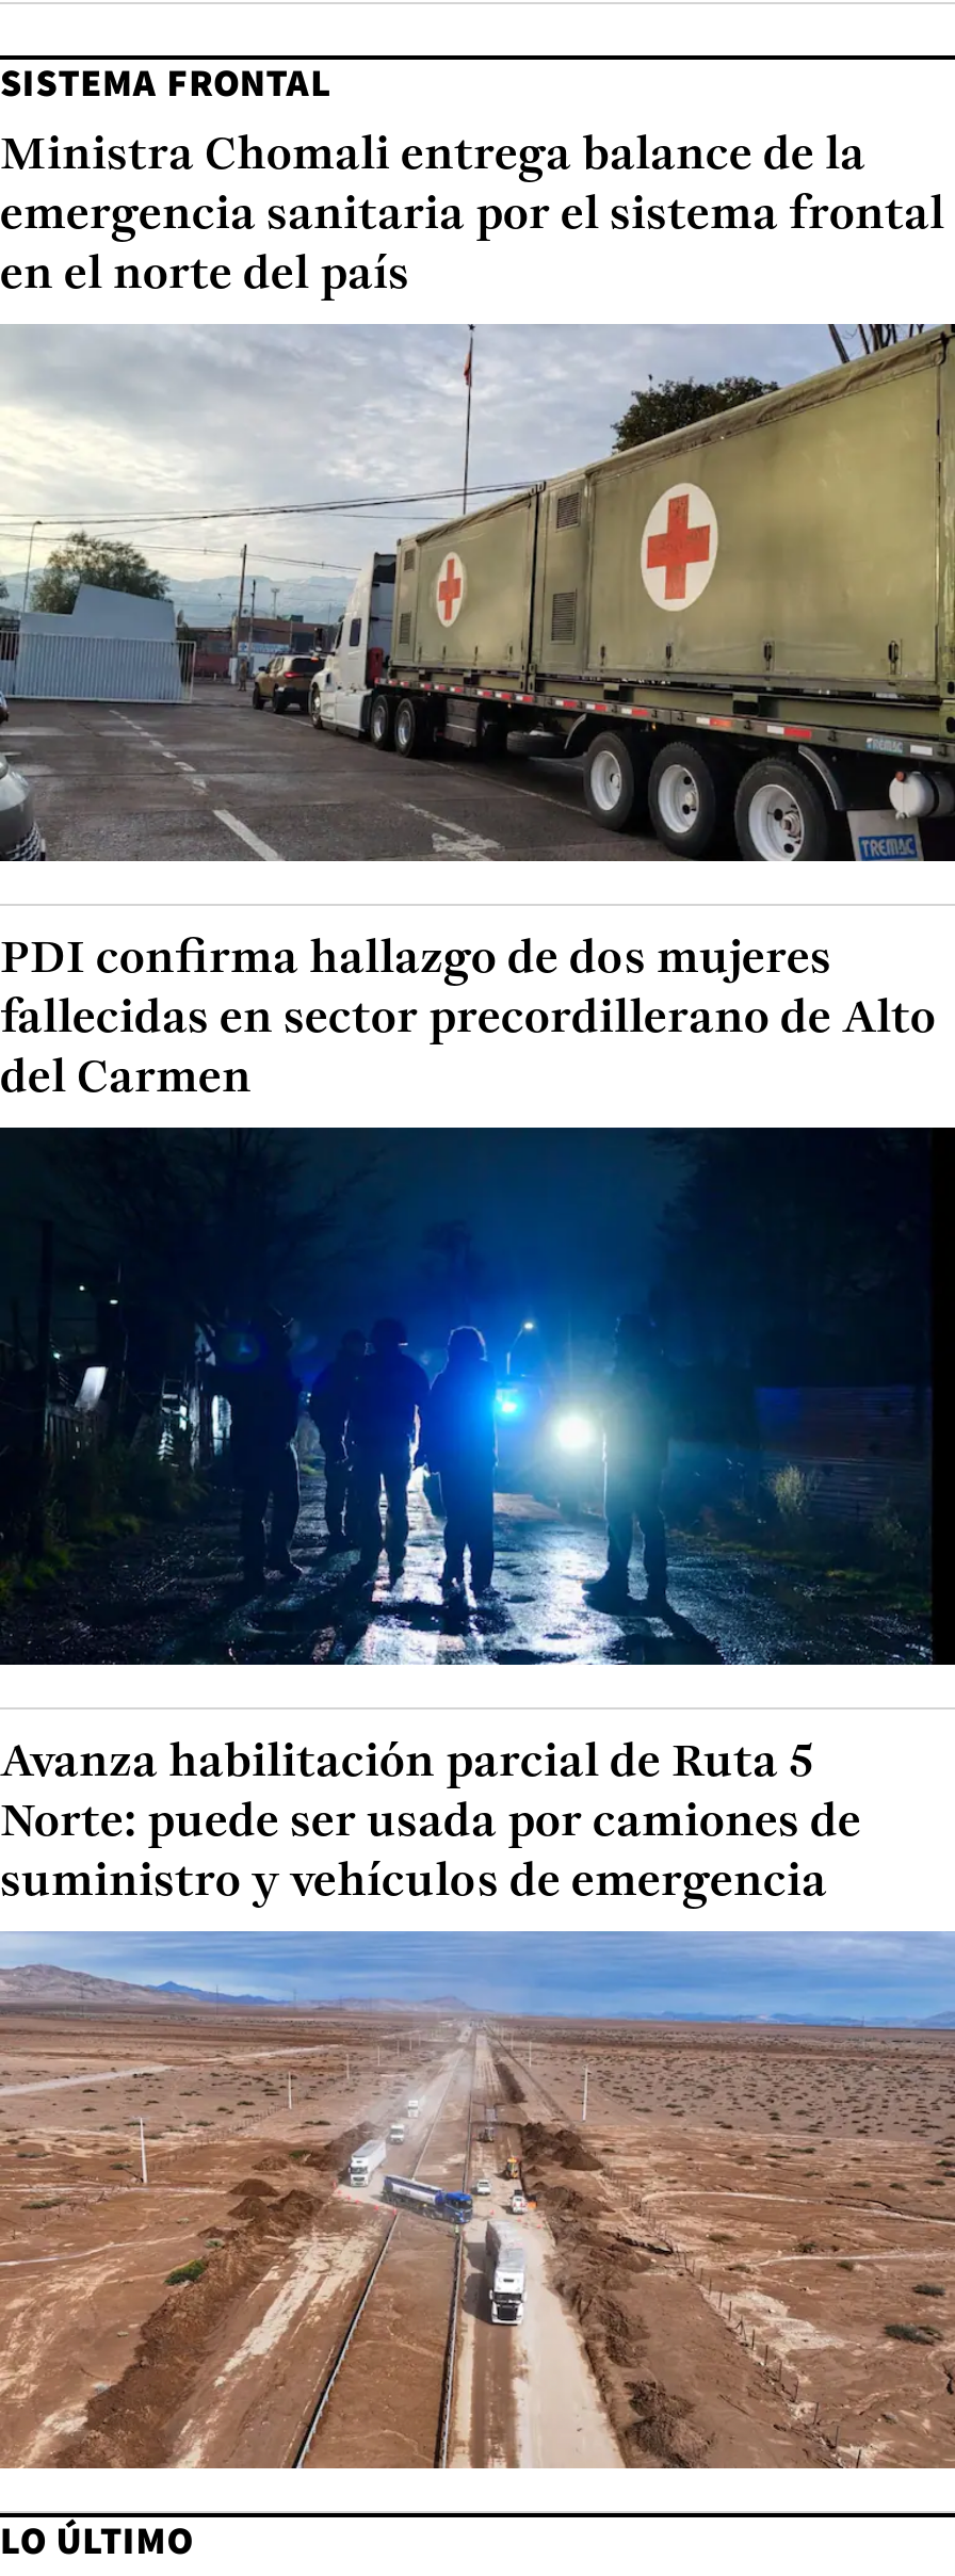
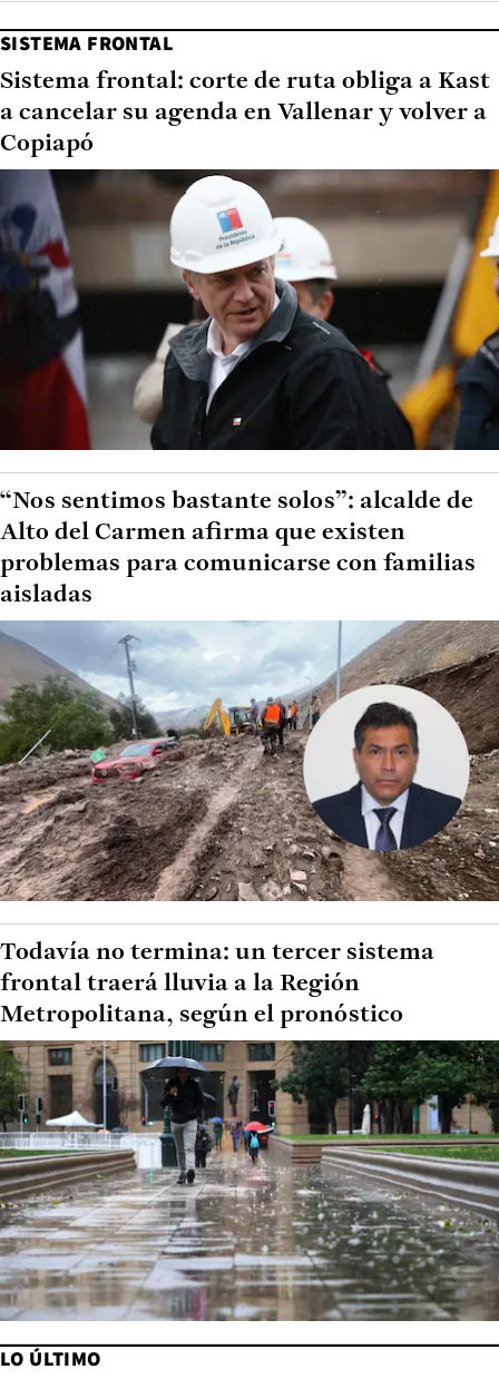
[0,132,944,300] Ministra Chomali entrega balance de la | emergencia sanitaria por el sistema frontal | en el norte del país -> [0,69,490,157] Sistema frontal: corte de ruta obliga a Kast | a cancelar su agenda en Vallenar y volver a | Copiapó
[0,322,949,1104] [image] | PDI confirma hallazgo de dos mujeres | fallecidas en sector precordillerano de Alto | del Carmen -> [0,168,496,608] [image] | “Nos sentimos bastante solos”: alcalde de | Alto del Carmen afirma que existen | problemas para comunicarse con familias | aisladas
[0,1125,949,1908] [image] | Avanza habilitación parcial de Ruta 5 | Norte: puede ser usada por camiones de | suministro y vehículos de emergencia -> [0,620,496,1028] [image] | Todavía no termina: un tercer sistema | frontal traerá lluvia a la Región | Metropolitana, según el pronóstico
[6,1929,949,2468] [image] -> [3,1039,496,1322] [image]

